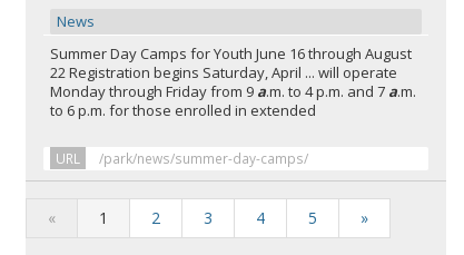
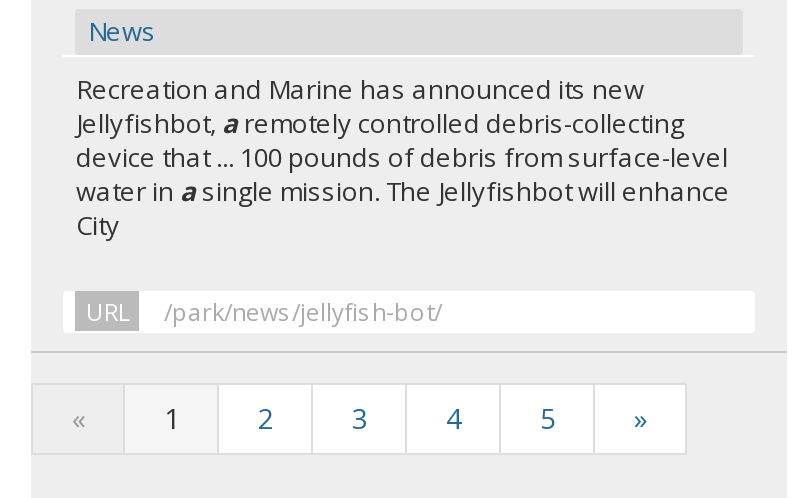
[51,43,417,120] Summer Day Camps for Youth June 16 through August | 22 Registration begins Saturday, April ... will operate | Monday through Friday from 9a.m. to 4 p.m. and 7 a.m. | to 6 p.m. for those enrolled in extended -> [76,71,730,243] Recreation and Marine has announced its new | Jellyfishbot, a remotely controlled debris-collecting | device that ... 100 pounds of debris from surface-level | water in a single mission. The Jellyfishbot will enhance | City
[99,149,309,167] /park/news/summer-day-camps/ -> [164,295,442,327] /park/news/jellyfish-bot/

